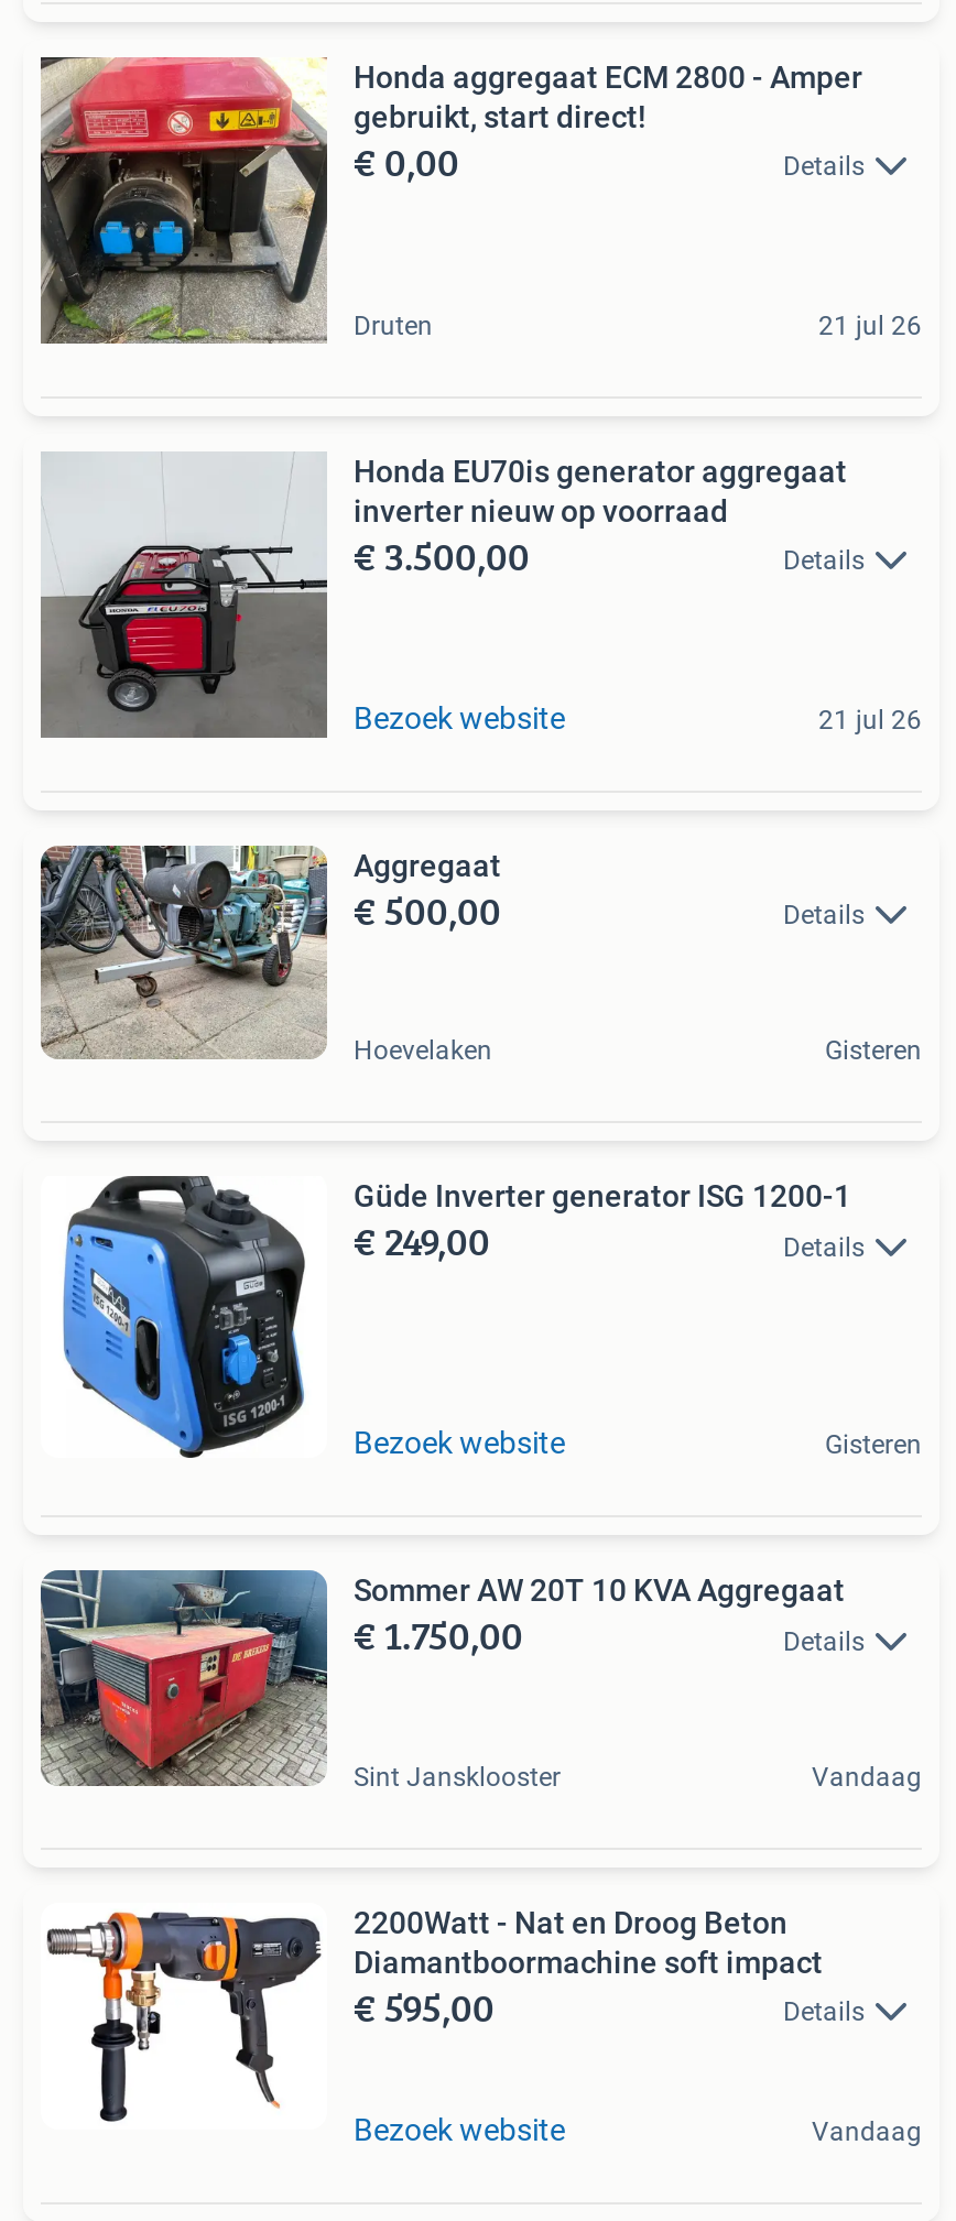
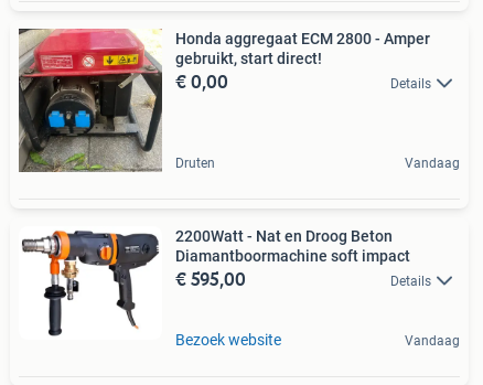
[818,310,922,340] 21 jul 26 -> none
[39,453,865,740] [image] | Honda EU70is generator aggregaat | inverter nieuw op voorraad | € 3.500,00 | Details -> none
[354,699,922,735] Bezoek website | 21 jul 26 -> none
[39,843,865,1059] [image] | Aggregaat | € 500,00 | Details -> none
[354,1036,922,1067] Hoevelaken | Gisteren -> none
[63,1174,865,1460] [image] | Güde Inverter generator ISG 1200-1 | € 249,00 | Details -> none
[354,1426,922,1461] Bezoek website | Gisteren -> none
[39,1566,865,1795] [image] | Sommer AW 20T 10 KVA Aggregaat | € 1.750,00 | Details -> none
[354,1762,561,1793] Sint Jansklooster -> none

